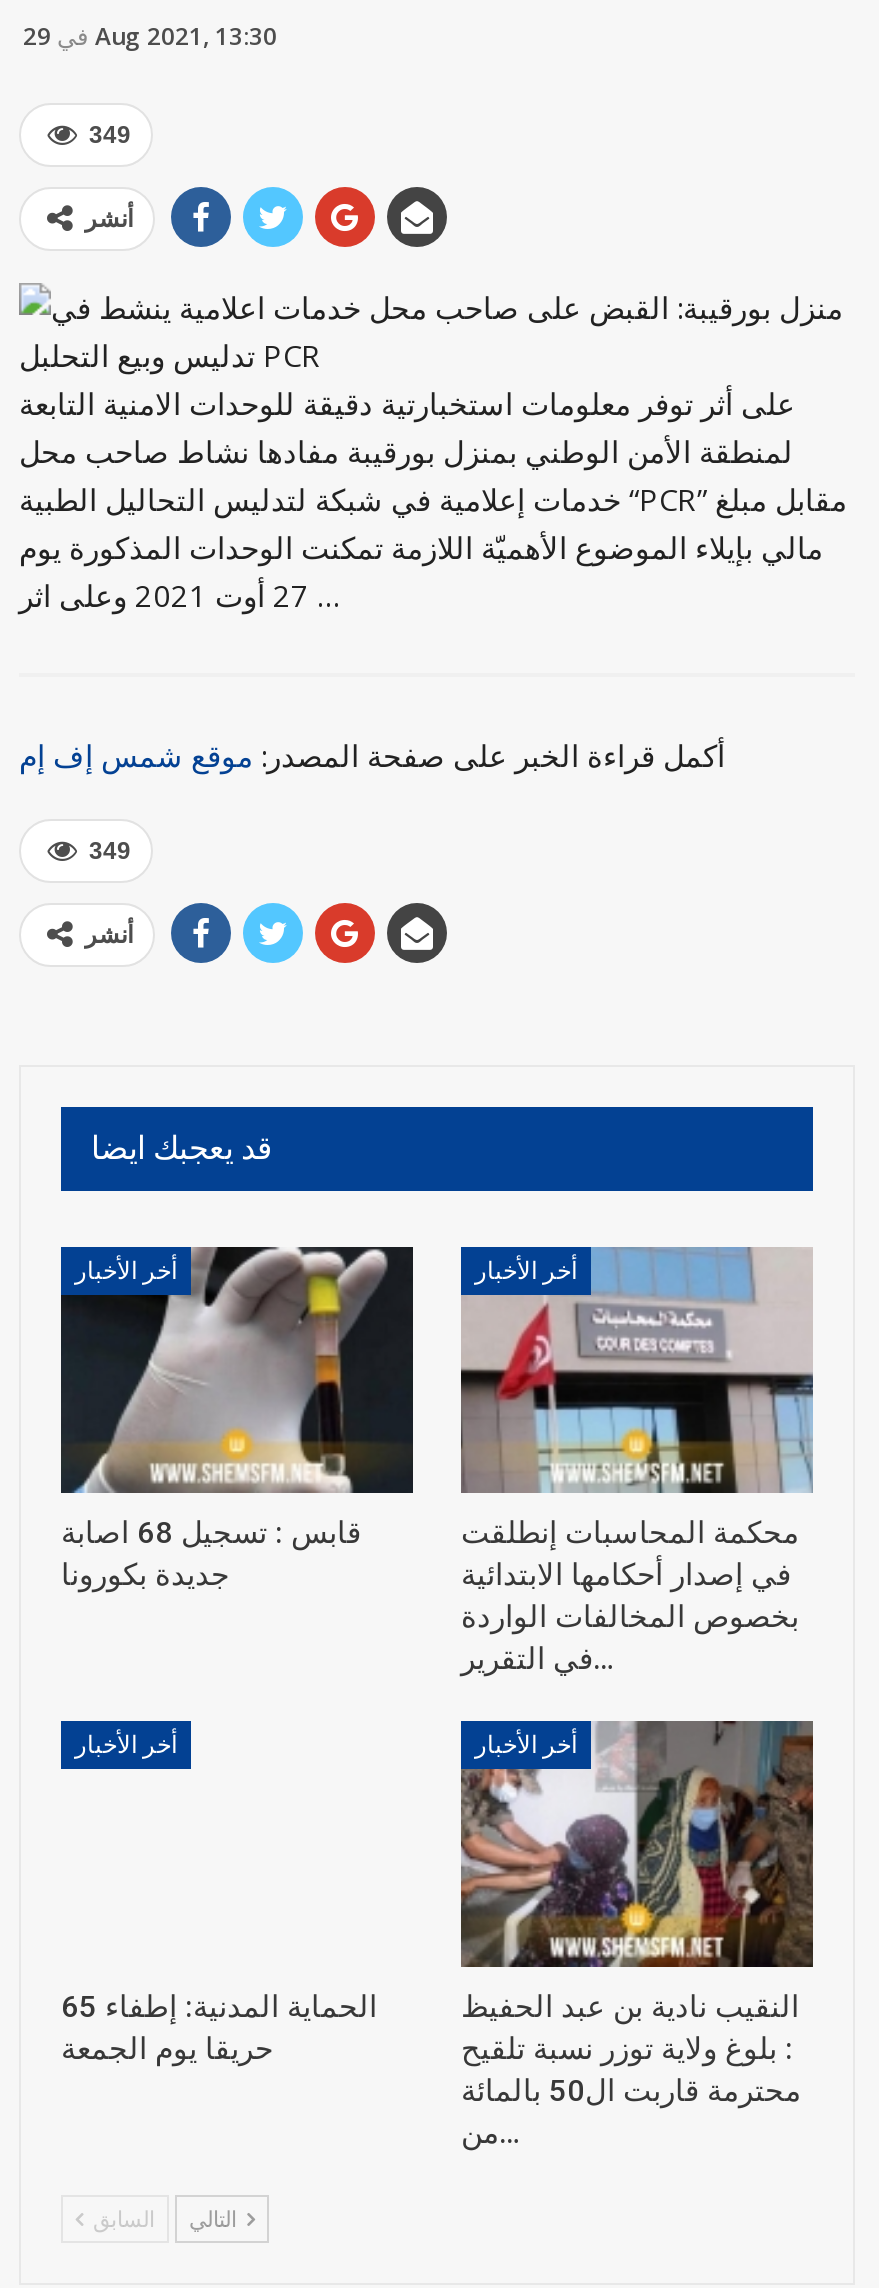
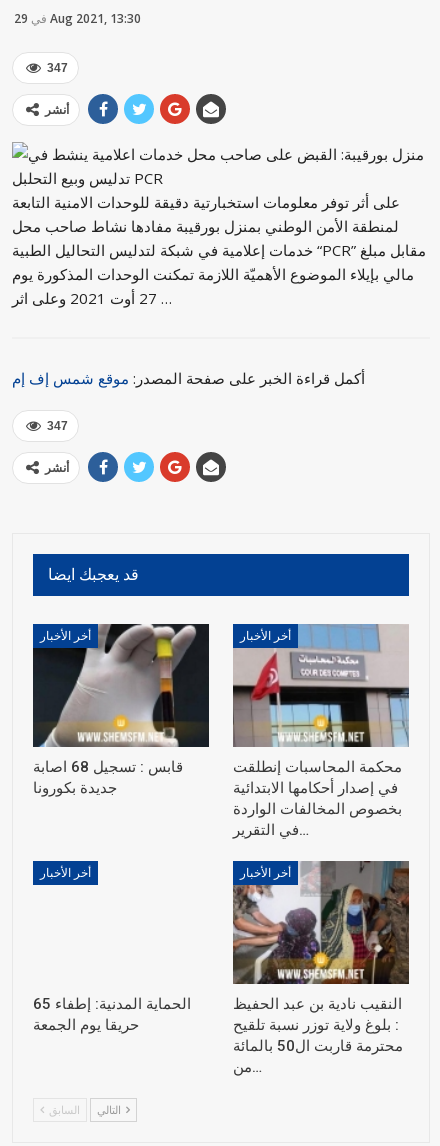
[89,121,131,149] 349 -> [47,61,68,75] 347
[89,837,131,865] 349 -> [47,419,68,433] 347

